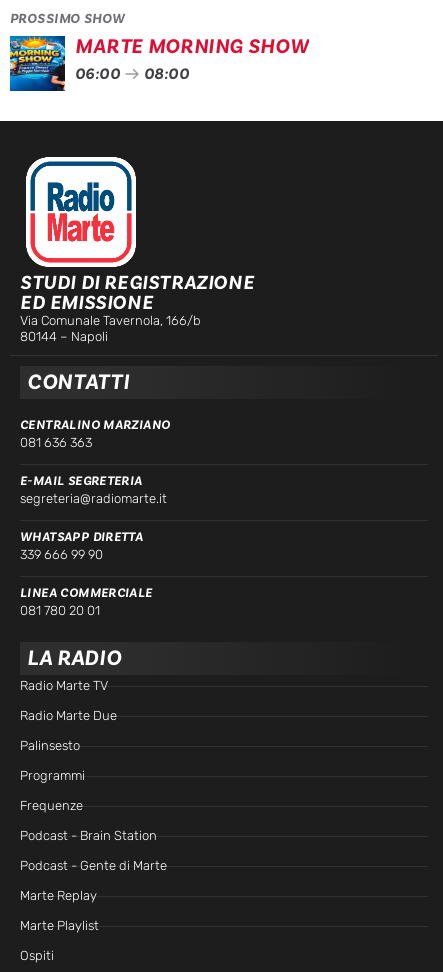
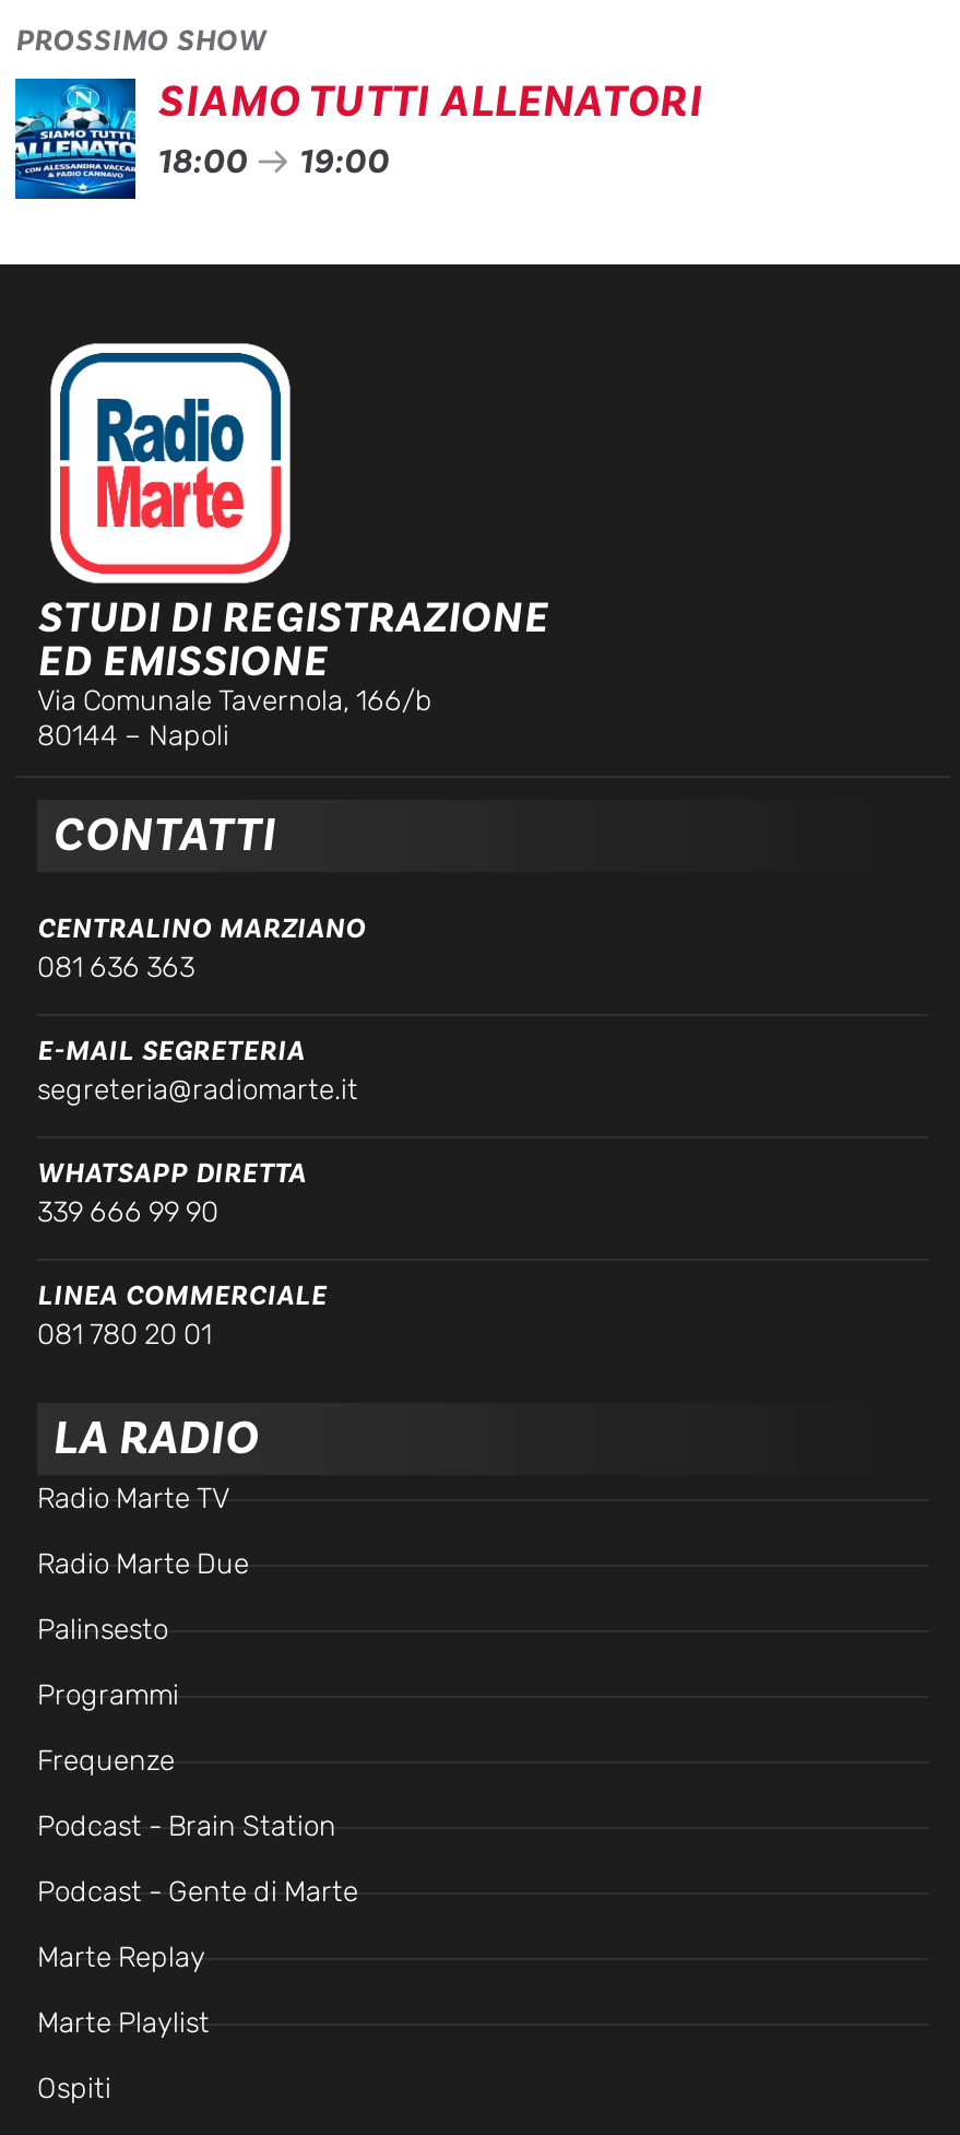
[9,33,309,91] [image] | MARTE MORNING SHOW | 06:00 | 08:00 -> [13,72,703,199] [image] | SIAMO TUTTI ALLENATORI | 18:00 | 19:00

